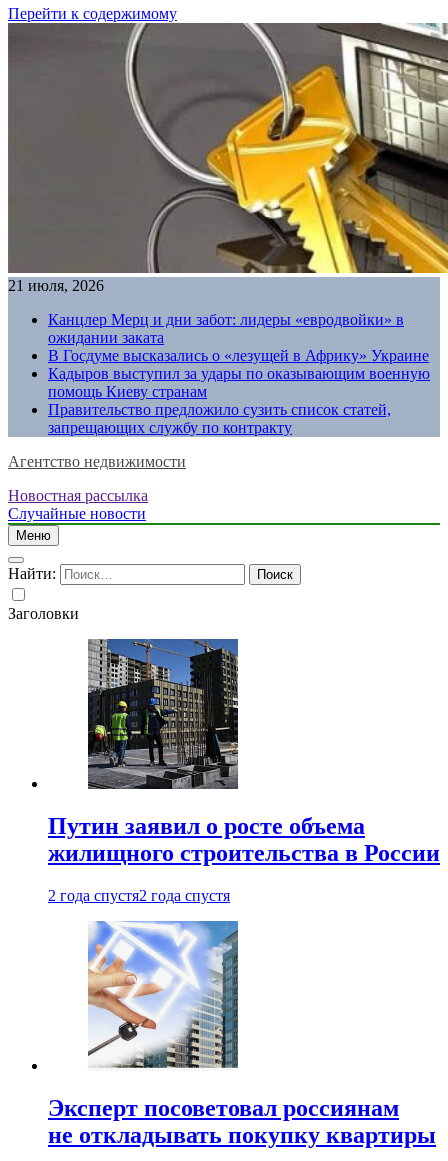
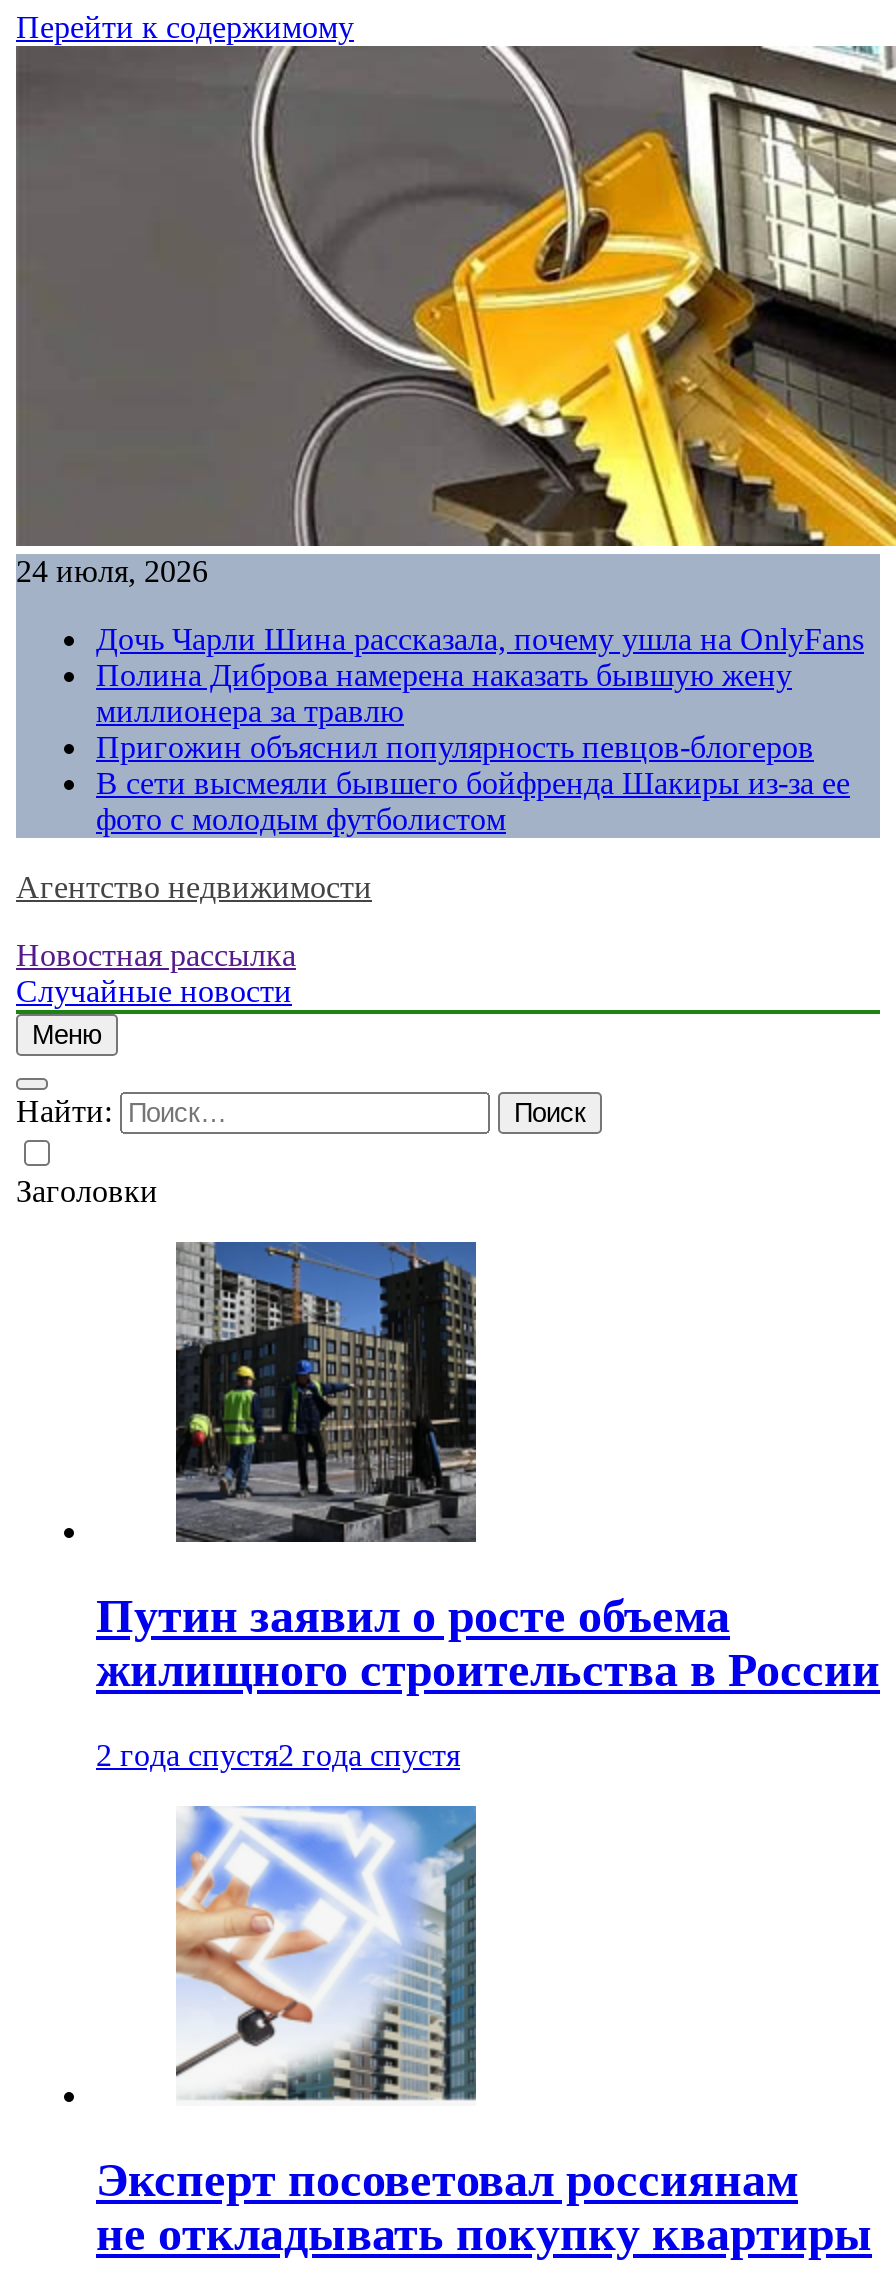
[8,277,104,294] 21 июля, 2026 -> [16,554,208,588] 24 июля, 2026
[48,311,430,436] Канцлер Мерц и дни забот: лидеры «евродвойки» в | ожидании заката | В Госдуме высказались о «лезущей в Африку» Украине | Кадыров выступил за удары по оказывающим военную | помощь Киеву странам | Правительство предложило сузить список статей, | запрещающих службу по контракту -> [96,622,864,836] Дочь Чарли Шина рассказала, почему ушла на OnlyFans | Полина Диброва намерена наказать бывшую жену | миллионера за травлю | Пригожин объяснил популярность певцов-блогеров | В сети высмеяли бывшего бойфренда Шакиры из-за ее | фото с молодым футболистом

